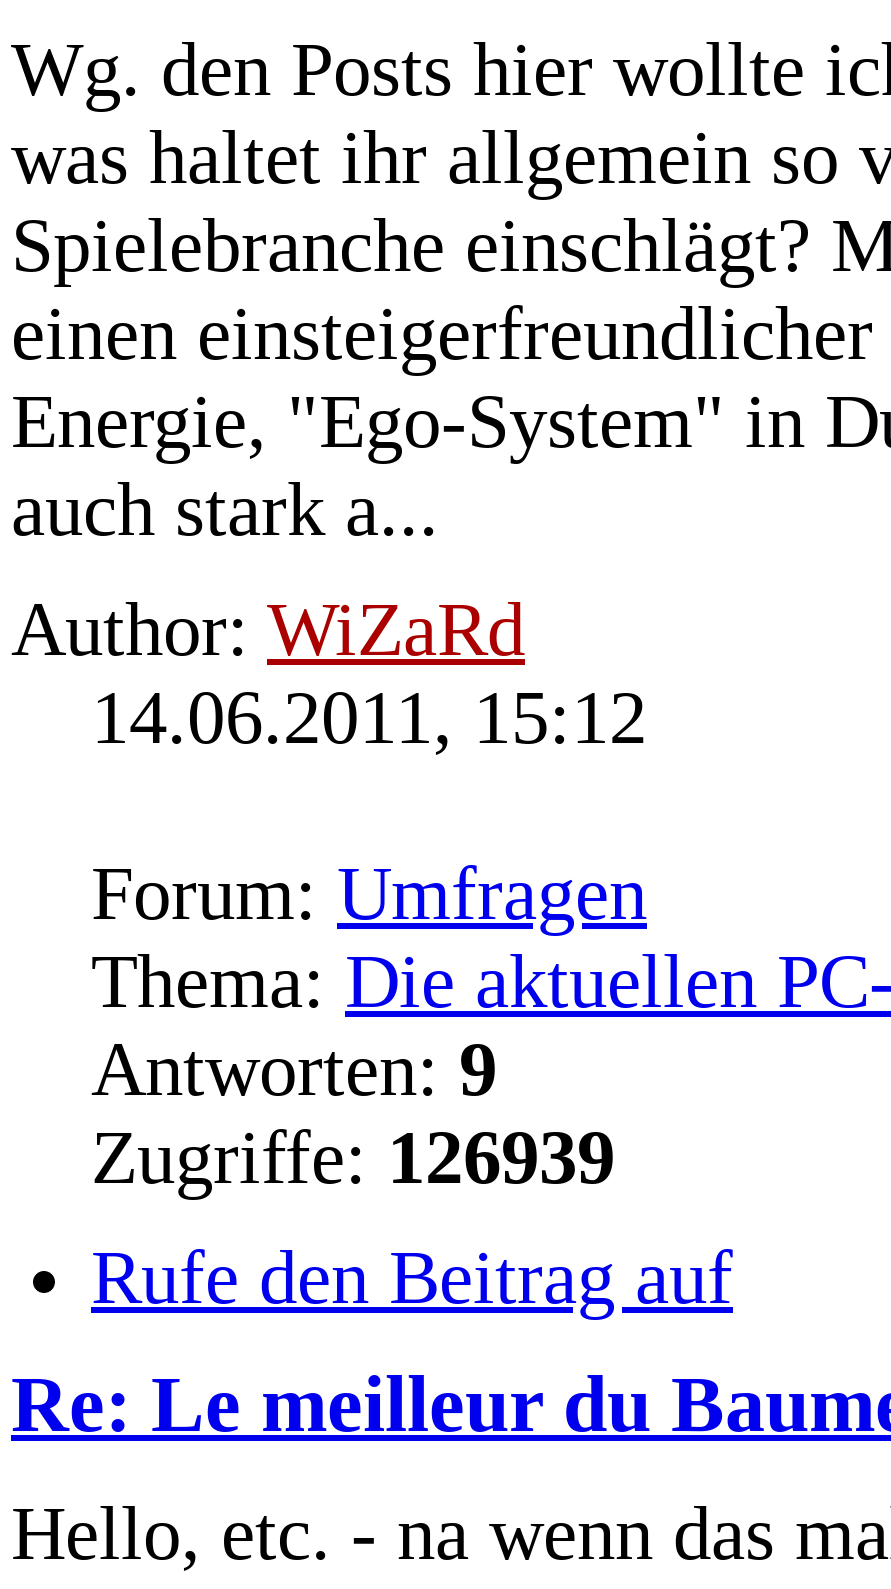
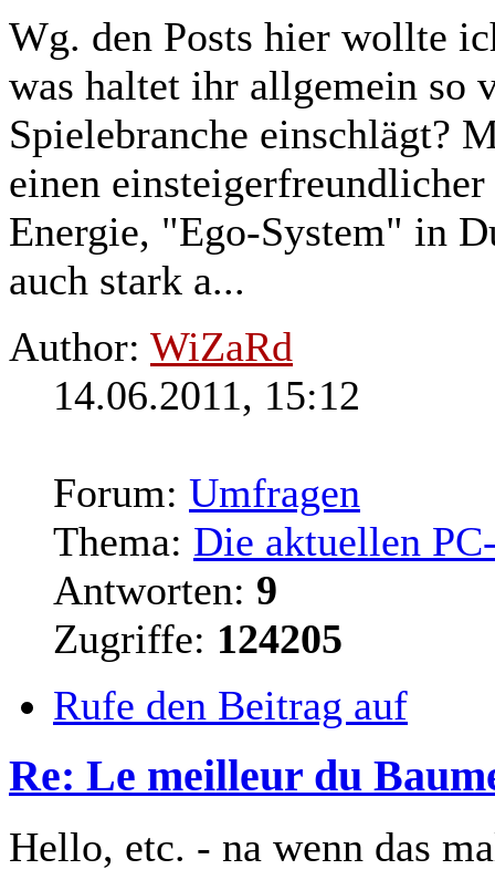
[91,1115,615,1199] Zugriffe: 126939 -> [53,616,343,662] Zugriffe: 124205

